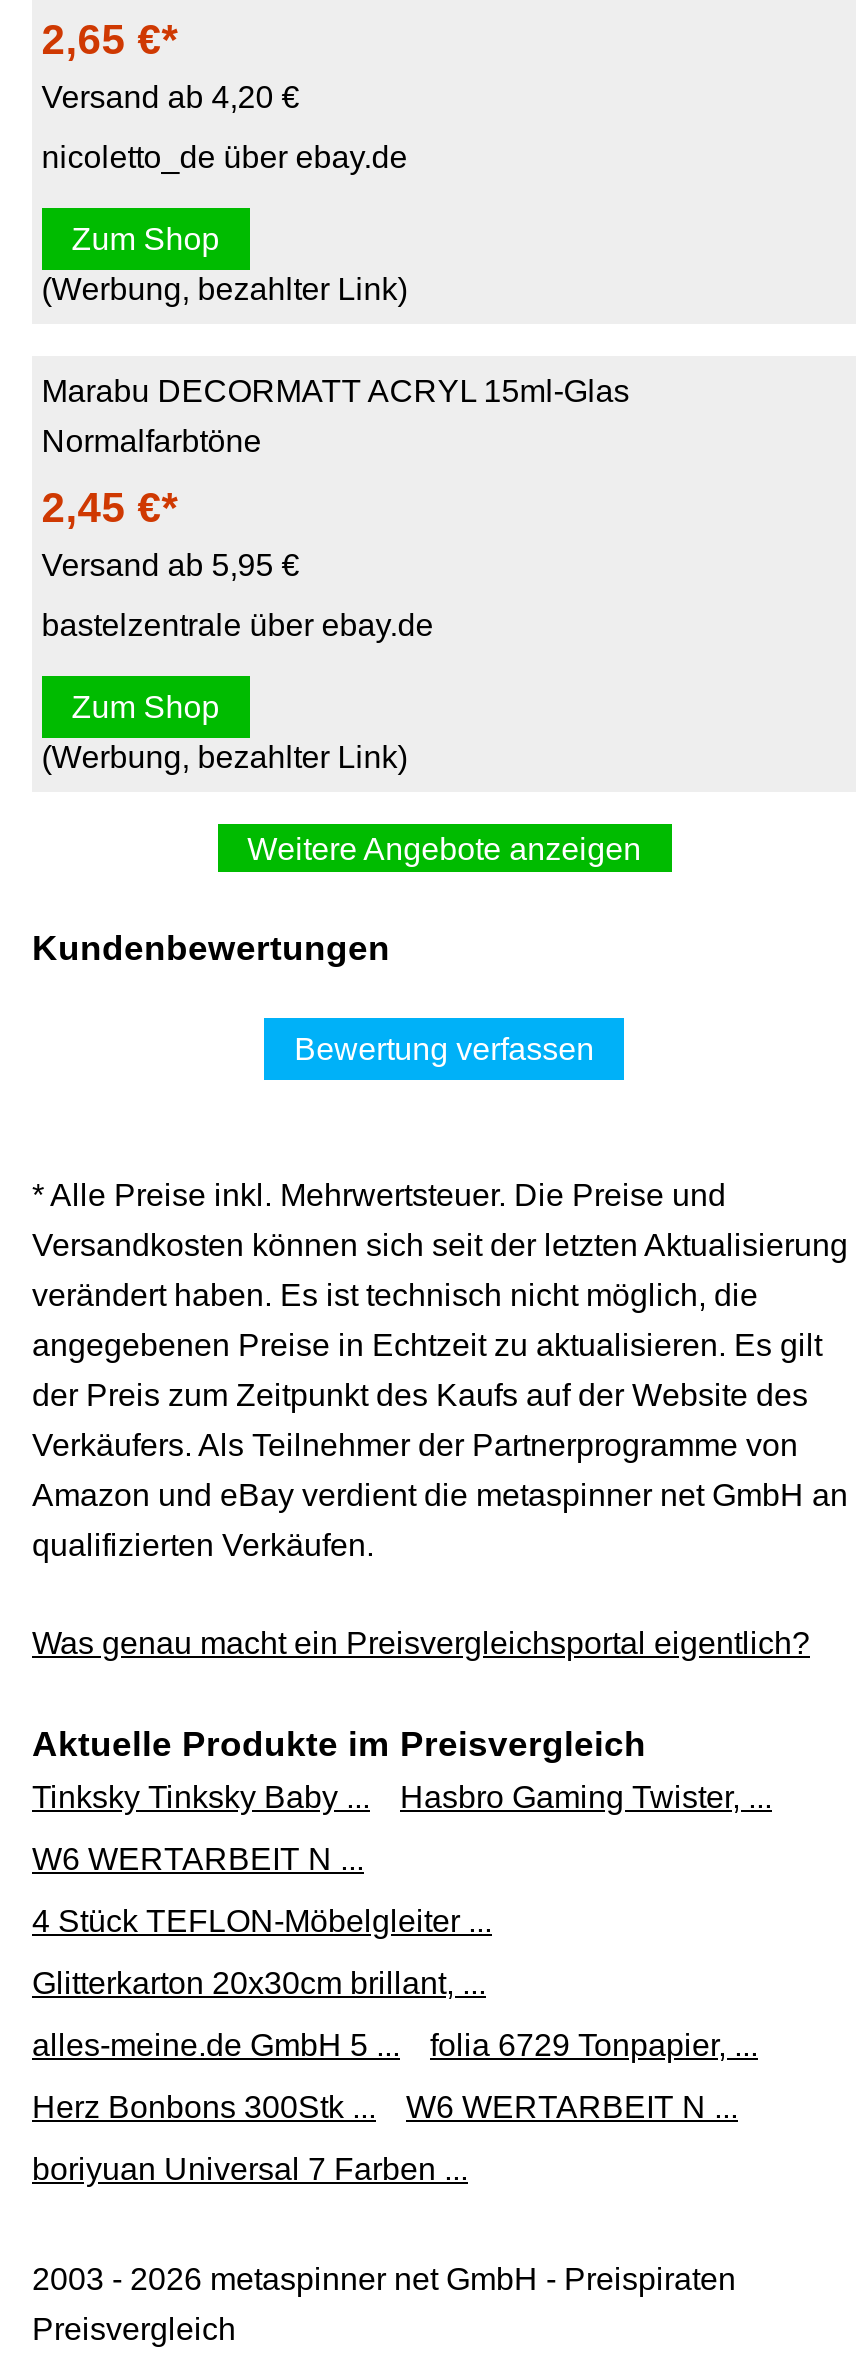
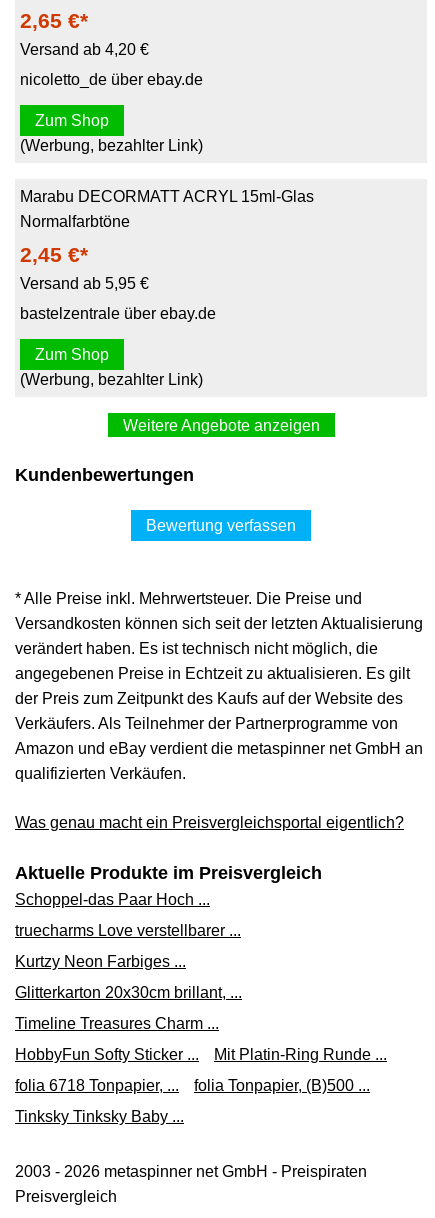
moved [32,1780,370,1814] -> [15,1108,184,1125]: Tinksky Tinksky Baby ...
[400,1780,772,1814] Hasbro Gaming Twister, ... -> [15,891,210,908] Schoppel-das Paar Hoch ...
[32,1842,364,1876] W6 WERTARBEIT N ... -> [15,922,241,939] truecharms Love verstellbarer ...
[32,1904,492,1938] 4 Stück TEFLON-Möbelgleiter ... -> [15,953,186,970] Kurtzy Neon Farbiges ...
[32,2028,758,2186] alles-meine.de GmbH 5 ... | folia 6729 Tonpapier, ... | Herz Bonbons 300Stk ... | W6 WERTARBEIT N ... | boriyuan Universal 7 Farben ... -> [15,1015,387,1094] Timeline Treasures Charm ... | HobbyFun Softy Sticker ... | Mit Platin-Ring Runde ... | folia 6718 Tonpapier, ... | folia Tonpapier, (B)500 ...

